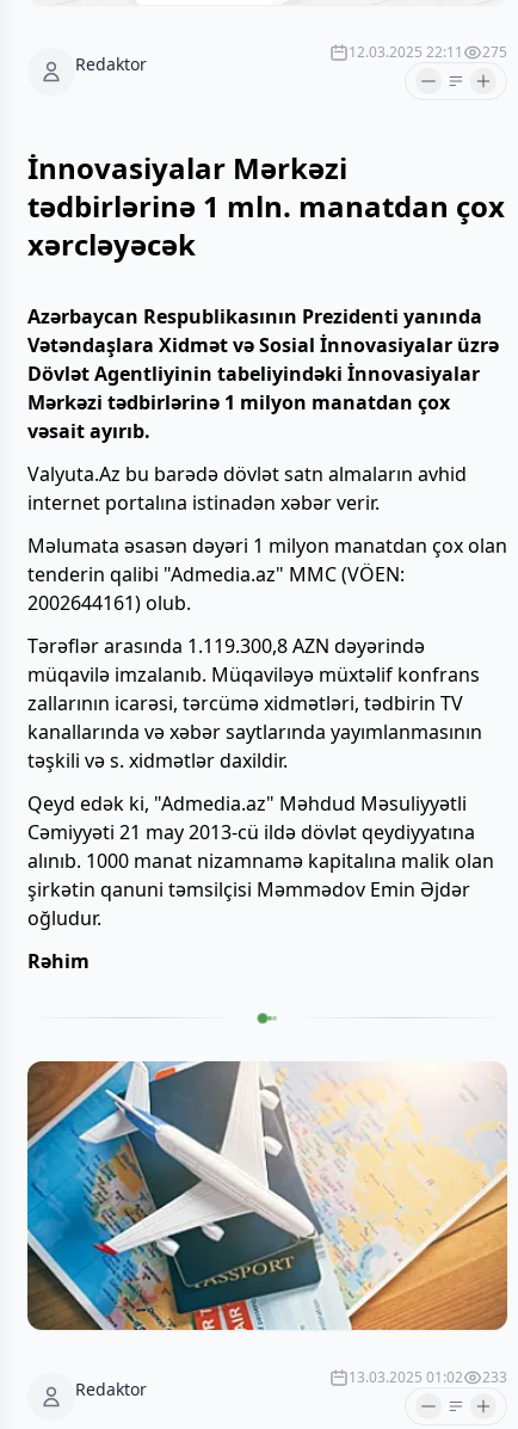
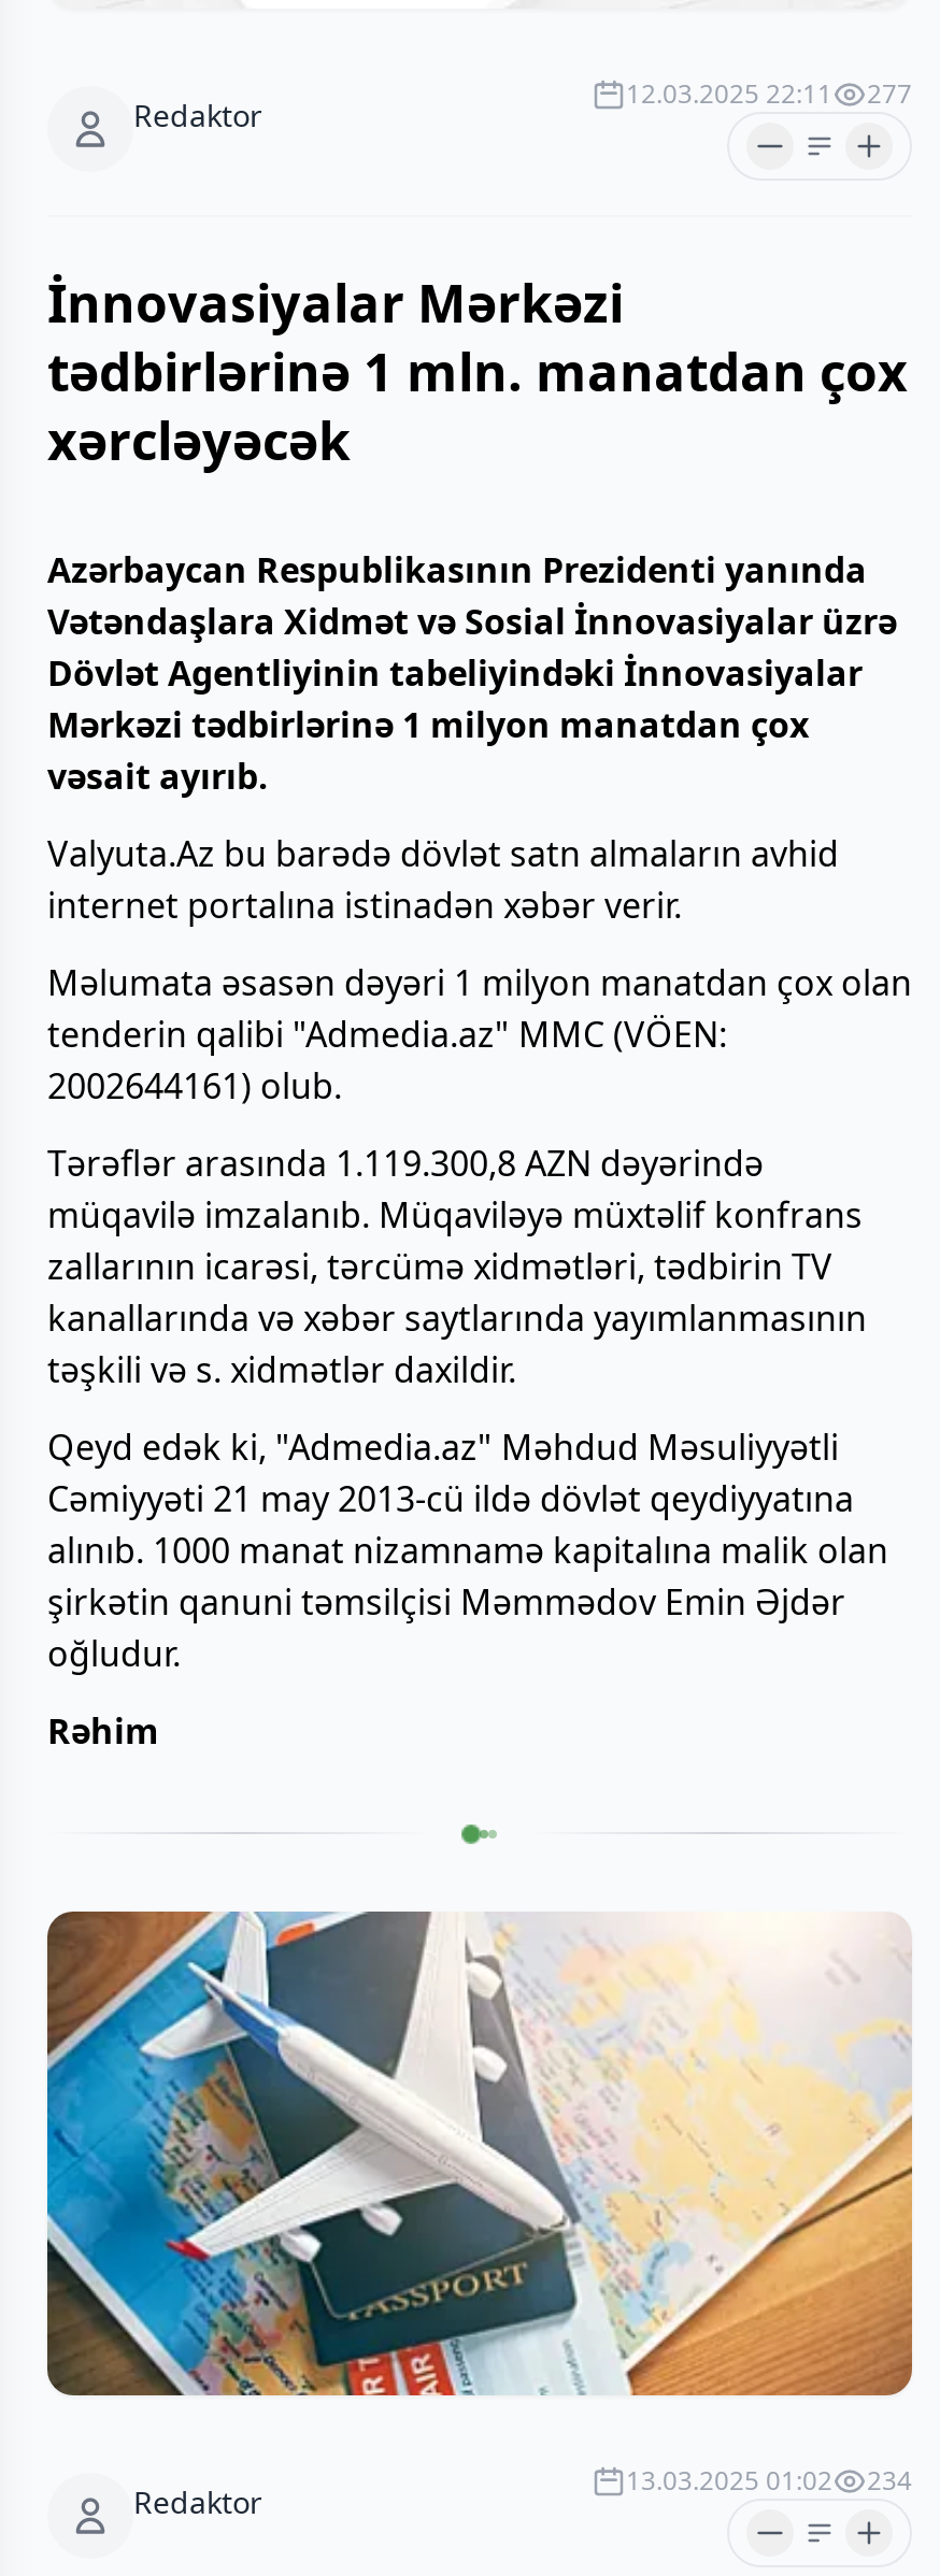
[349,41,507,62] 12.03.2025 22:11 275 -> [626,75,912,111] 12.03.2025 22:11 277
[349,1368,507,1388] 13.03.2025 01:02 233 -> [626,2463,912,2500] 13.03.2025 01:02 234

